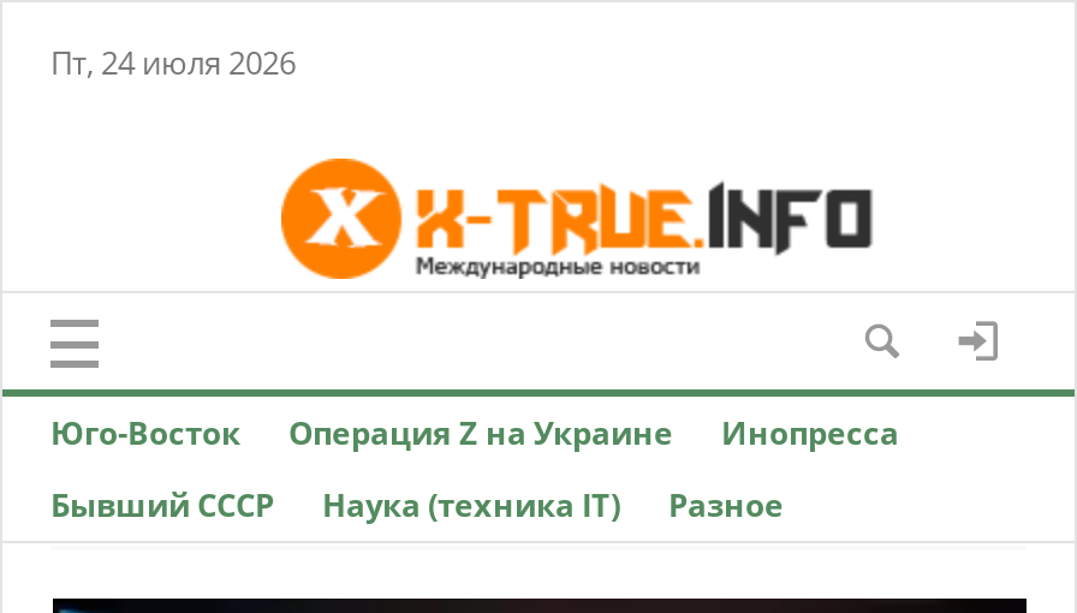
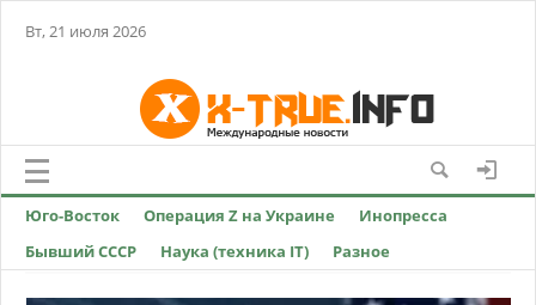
[50,41,296,84] Пт, 24 июля 2026 -> [25,20,146,42] Вт, 21 июля 2026

